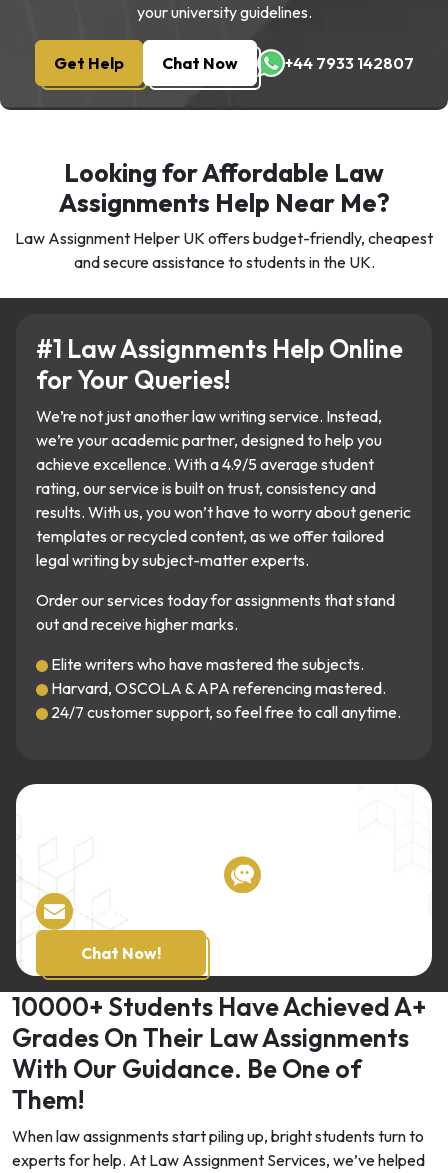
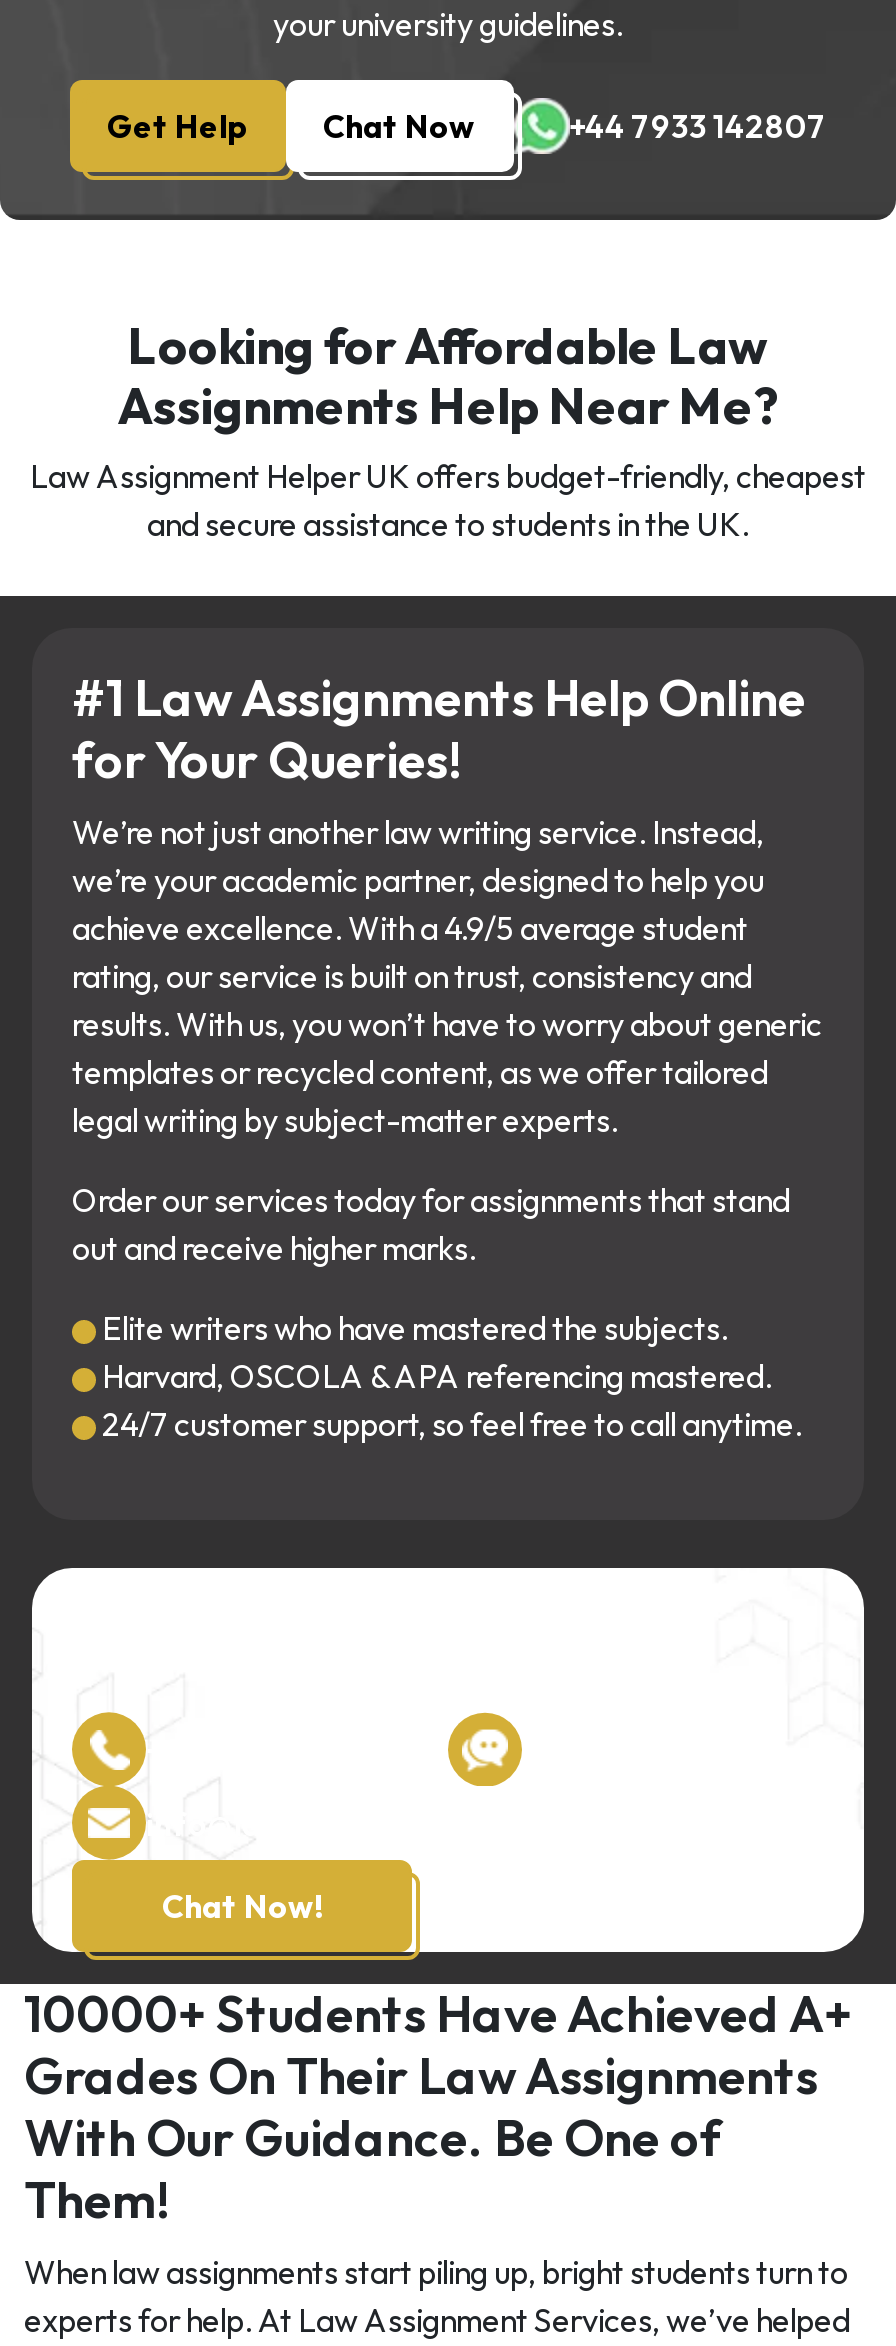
none -> [70,1710,140,1786] [image]

